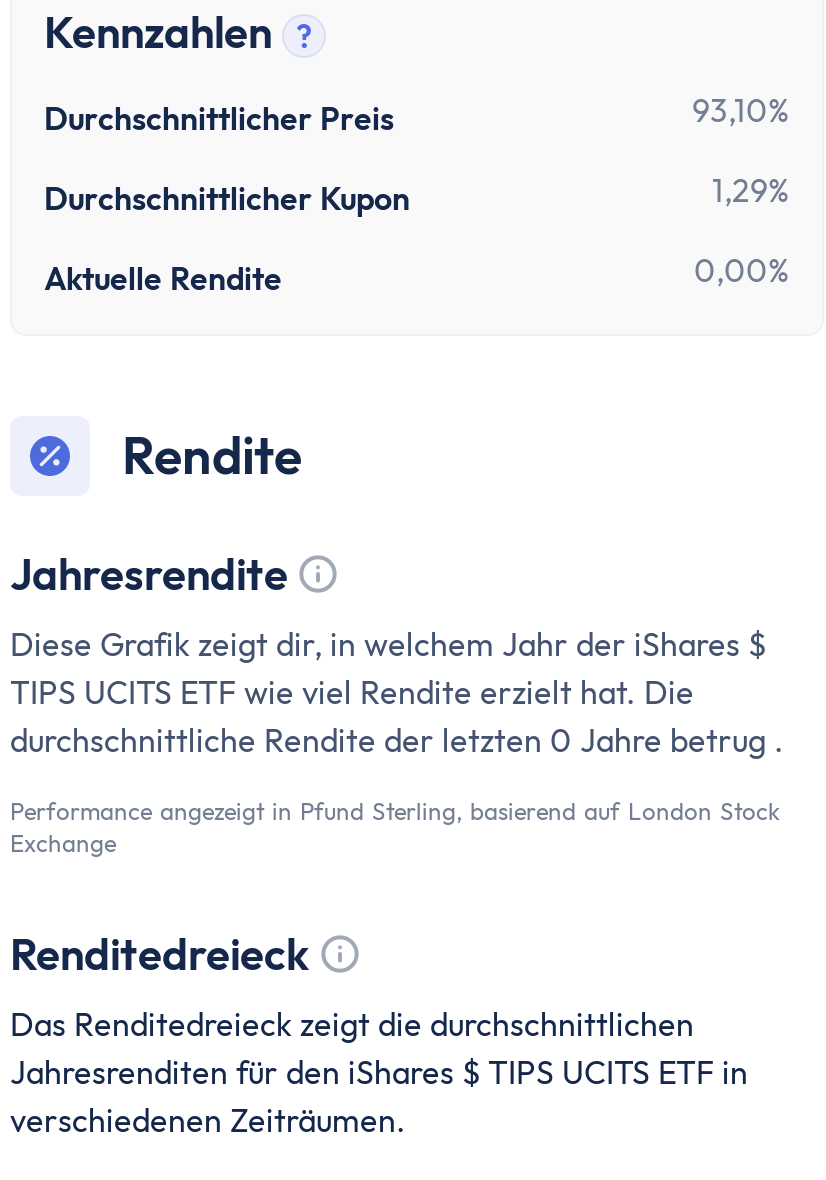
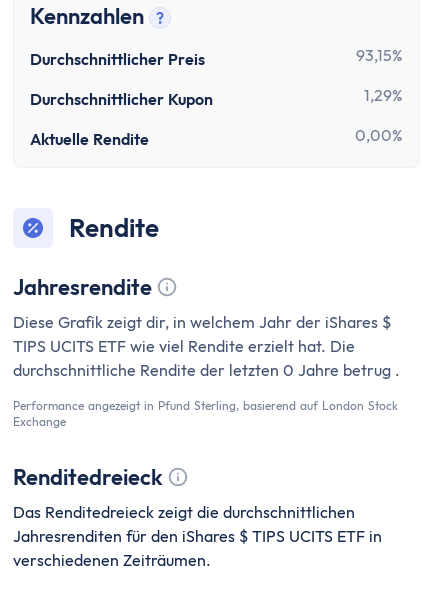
[692,90,790,130] 93,10% -> [356,45,403,65] 93,15%

